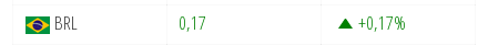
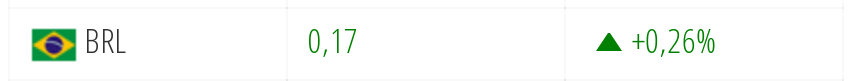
[358,10,406,35] +0,17% -> [632,18,718,64] +0,26%

